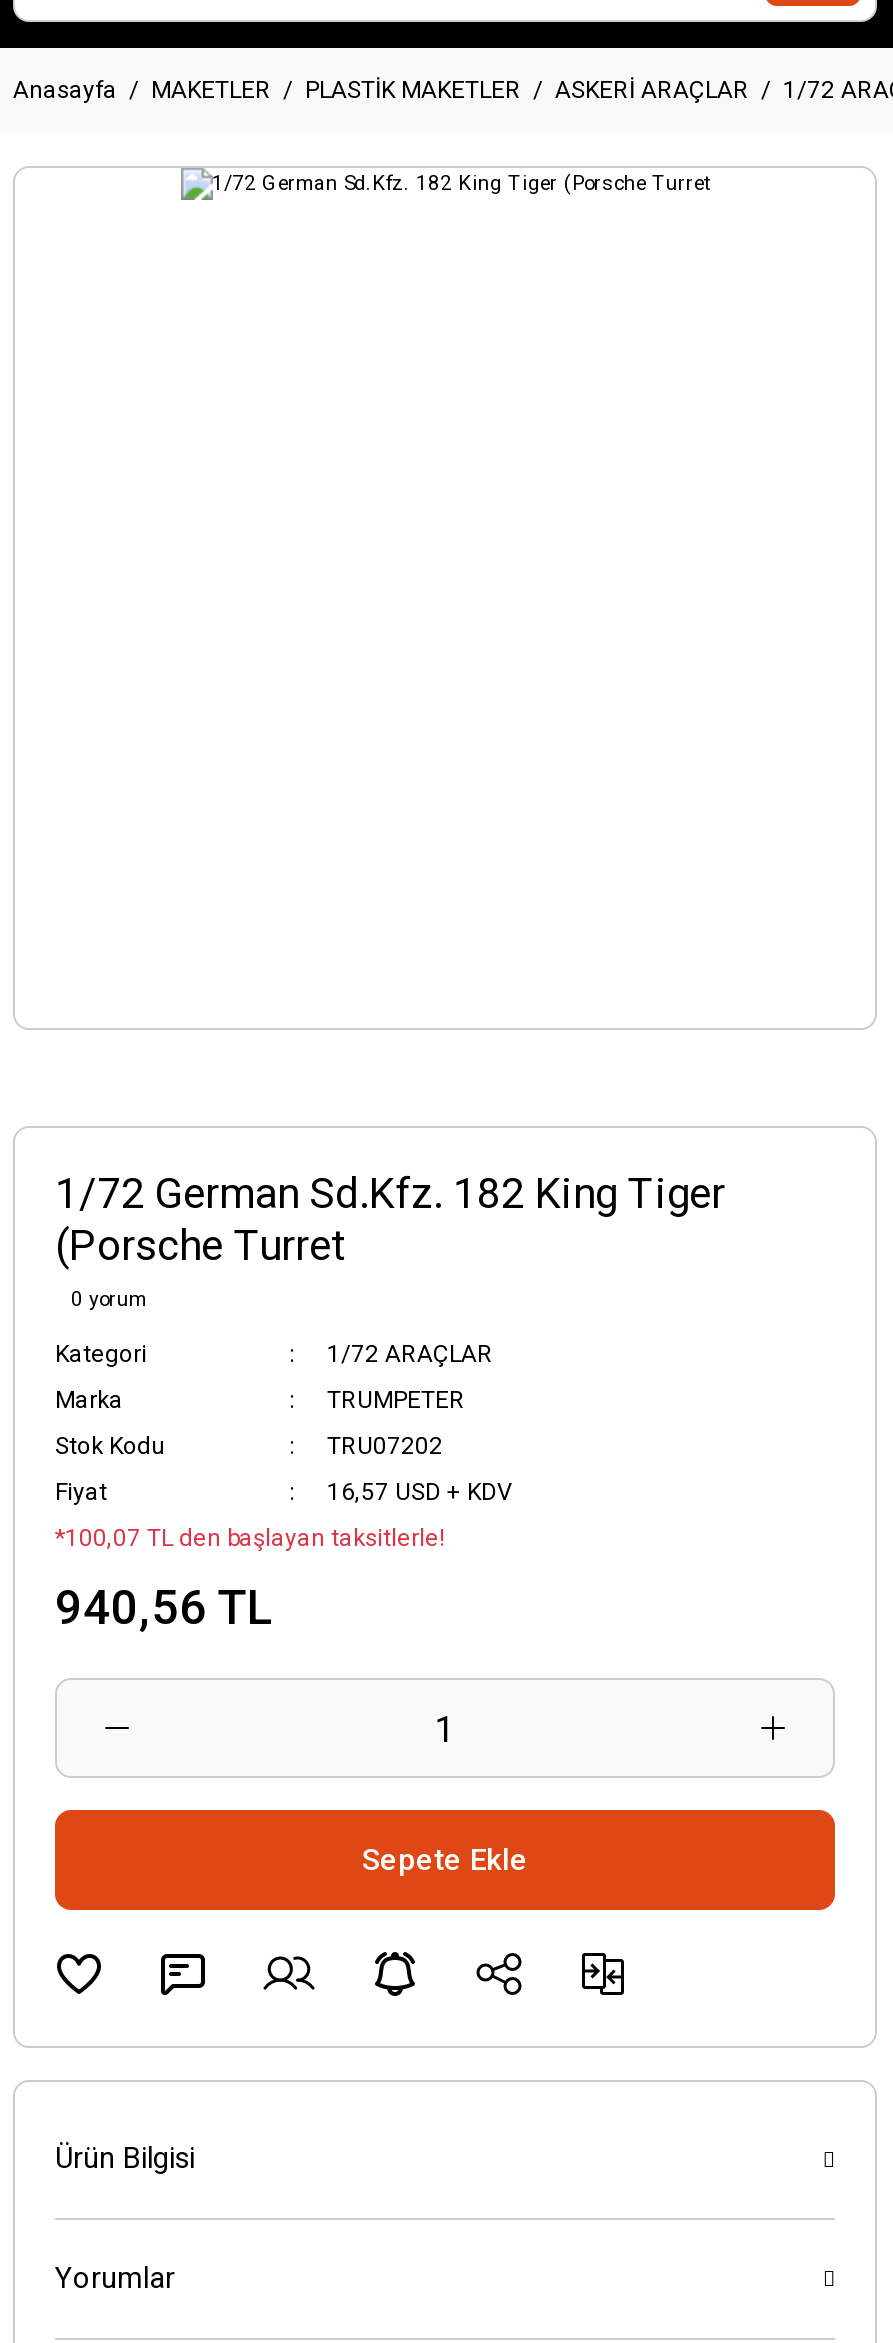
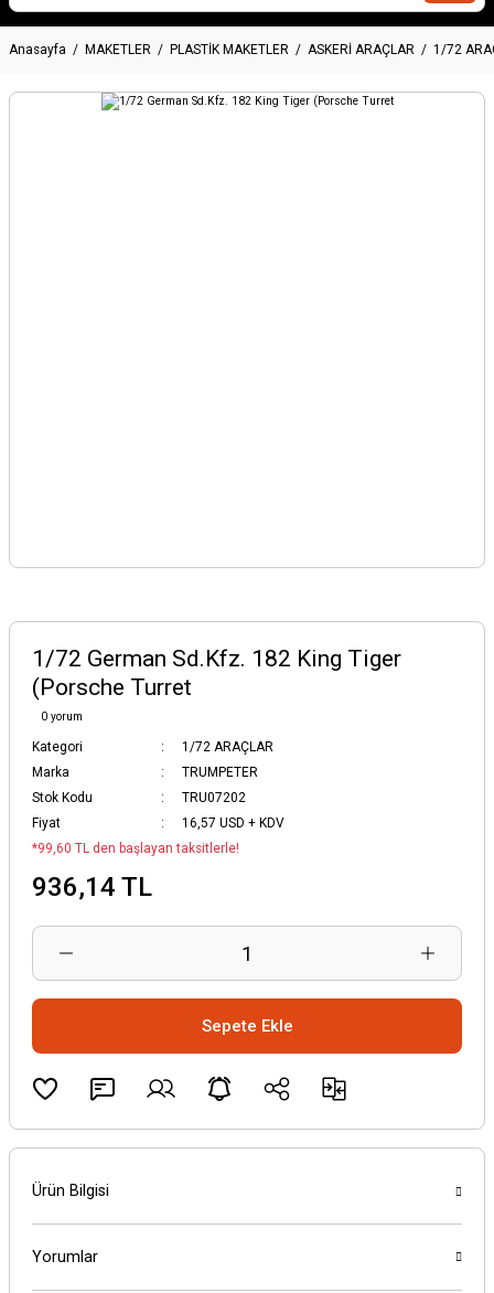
[55,1524,445,1552] *100,07 TL den başlayan taksitlerle! -> [32,841,239,856] *99,60 TL den başlayan taksitlerle!
[55,1580,273,1636] 940,56 TL -> [32,872,152,902] 936,14 TL

